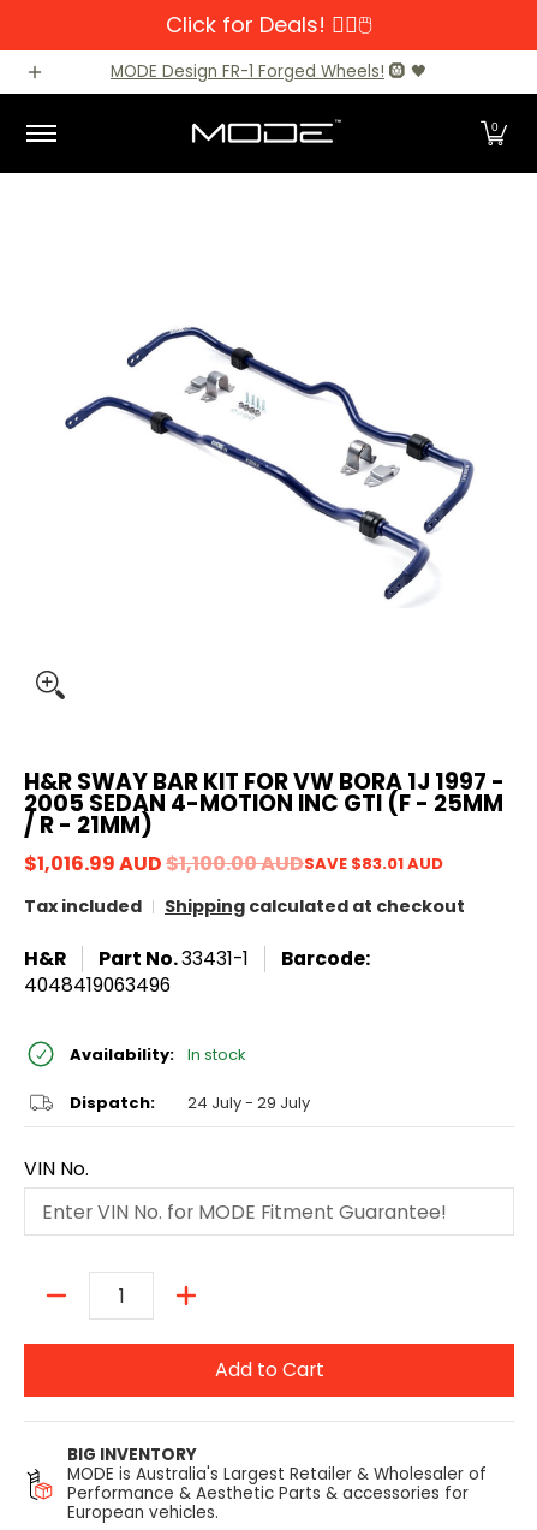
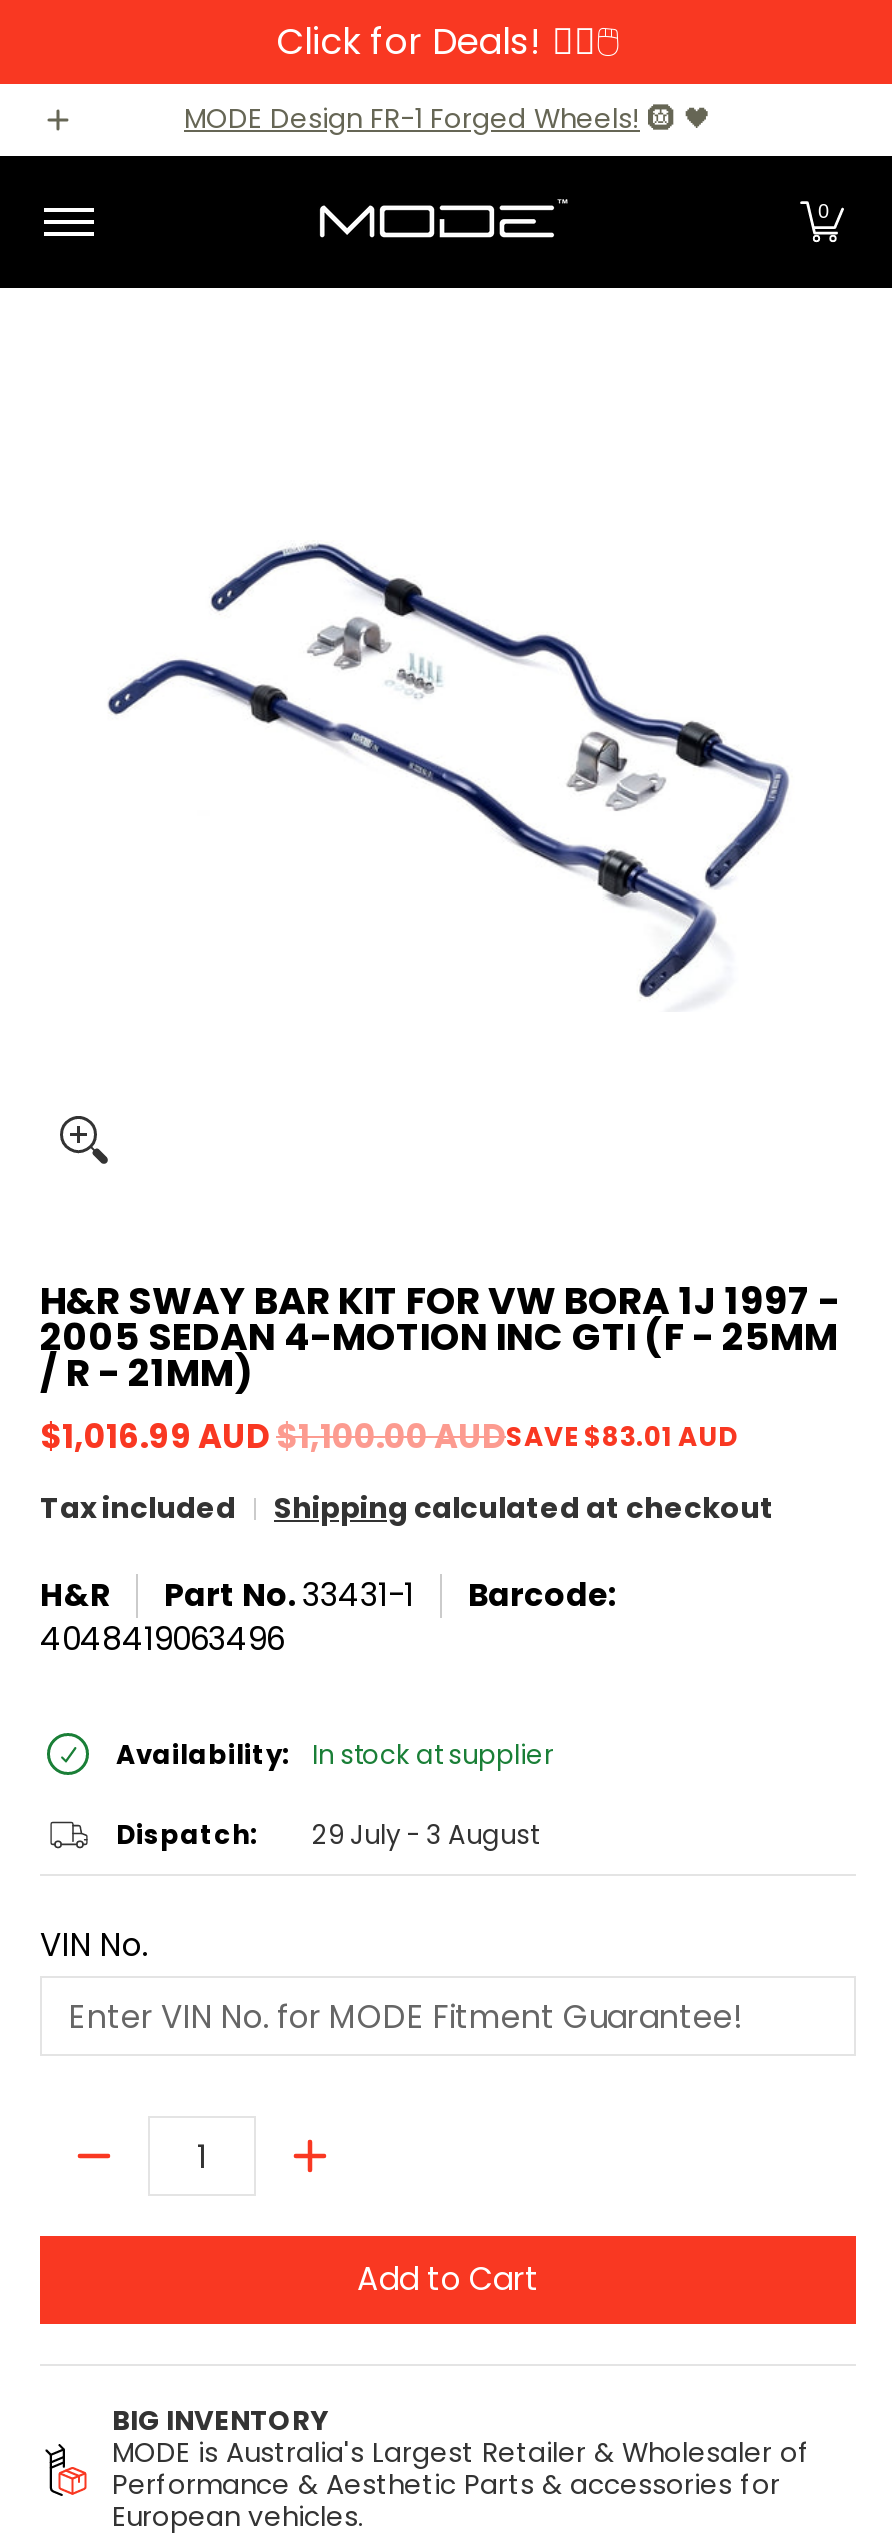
[70,1043,246,1066] Availability: In stock -> [116,1735,554,1773] Availability: In stock at supplier
[70,1091,310,1114] Dispatch: 24 July - 29 July -> [116,1815,538,1853] Dispatch: 29 July - 3 August

